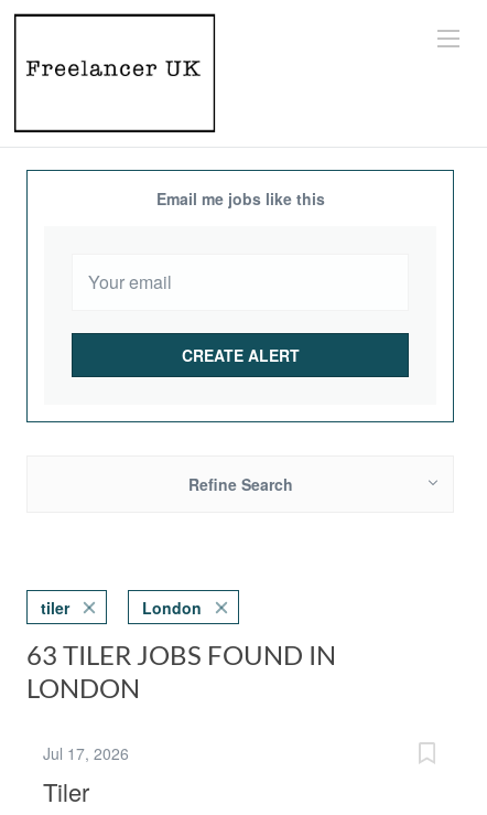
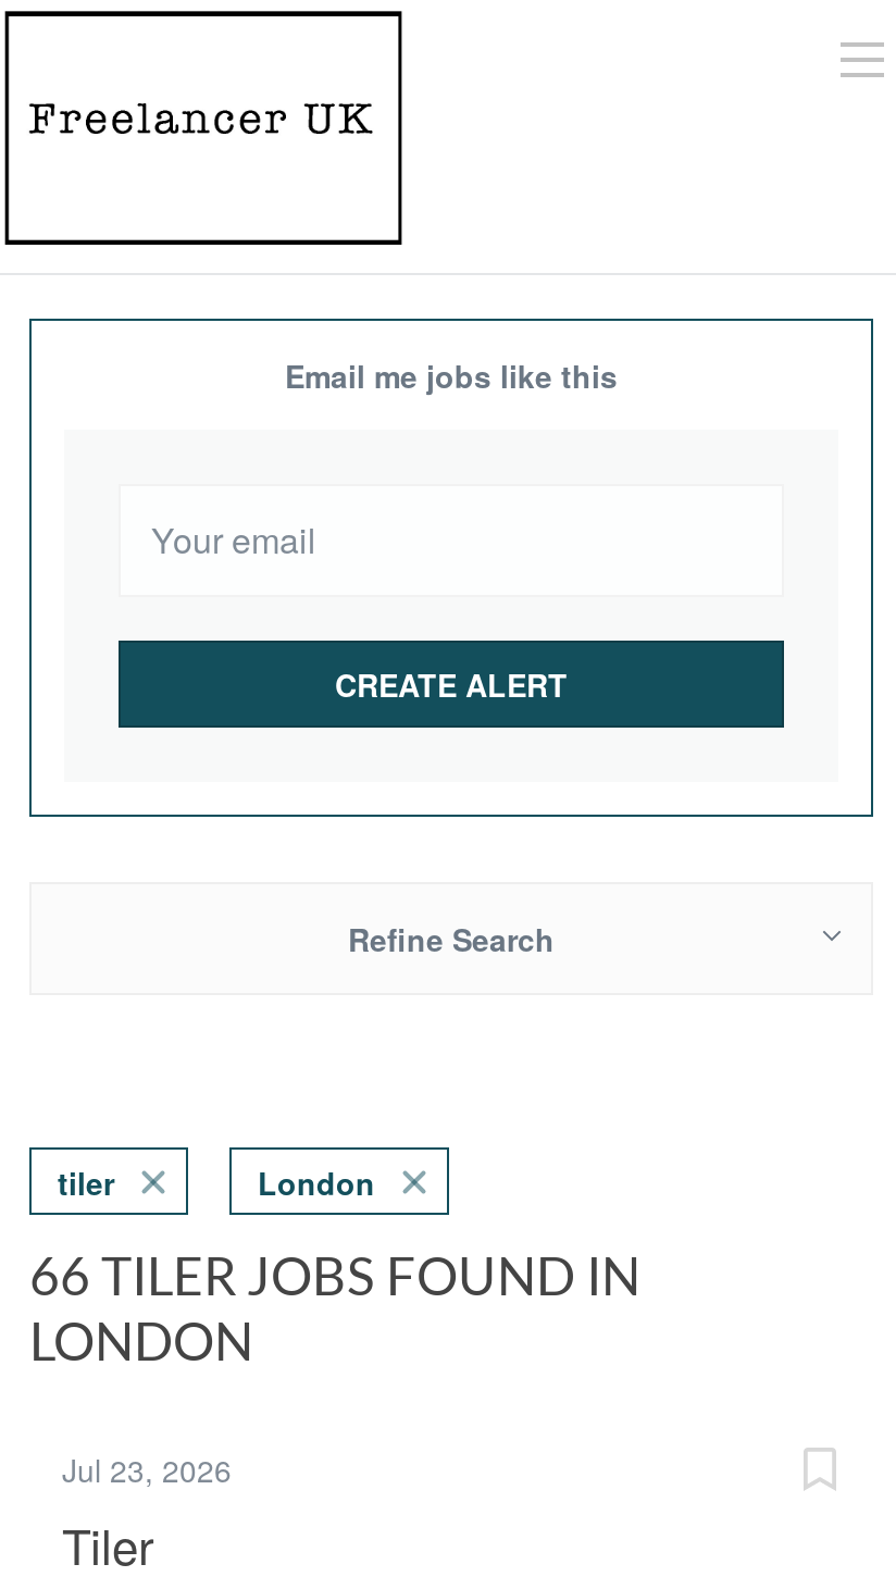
[26,639,336,671] 63 TILER JOBS FOUND IN -> [29,1243,640,1306] 66 TILER JOBS FOUND IN
[43,742,138,764] Jul 17, 2026 -> [62,1448,249,1491] Jul 23, 2026

